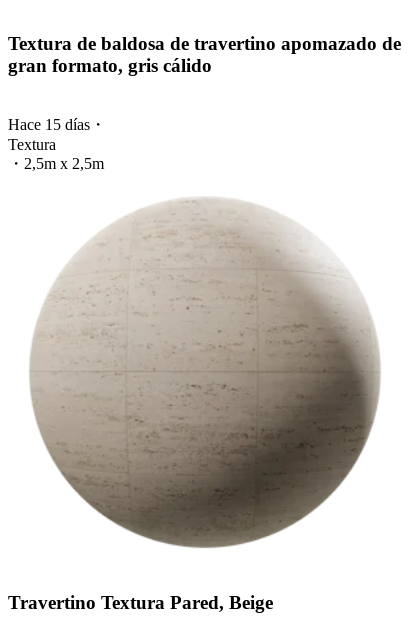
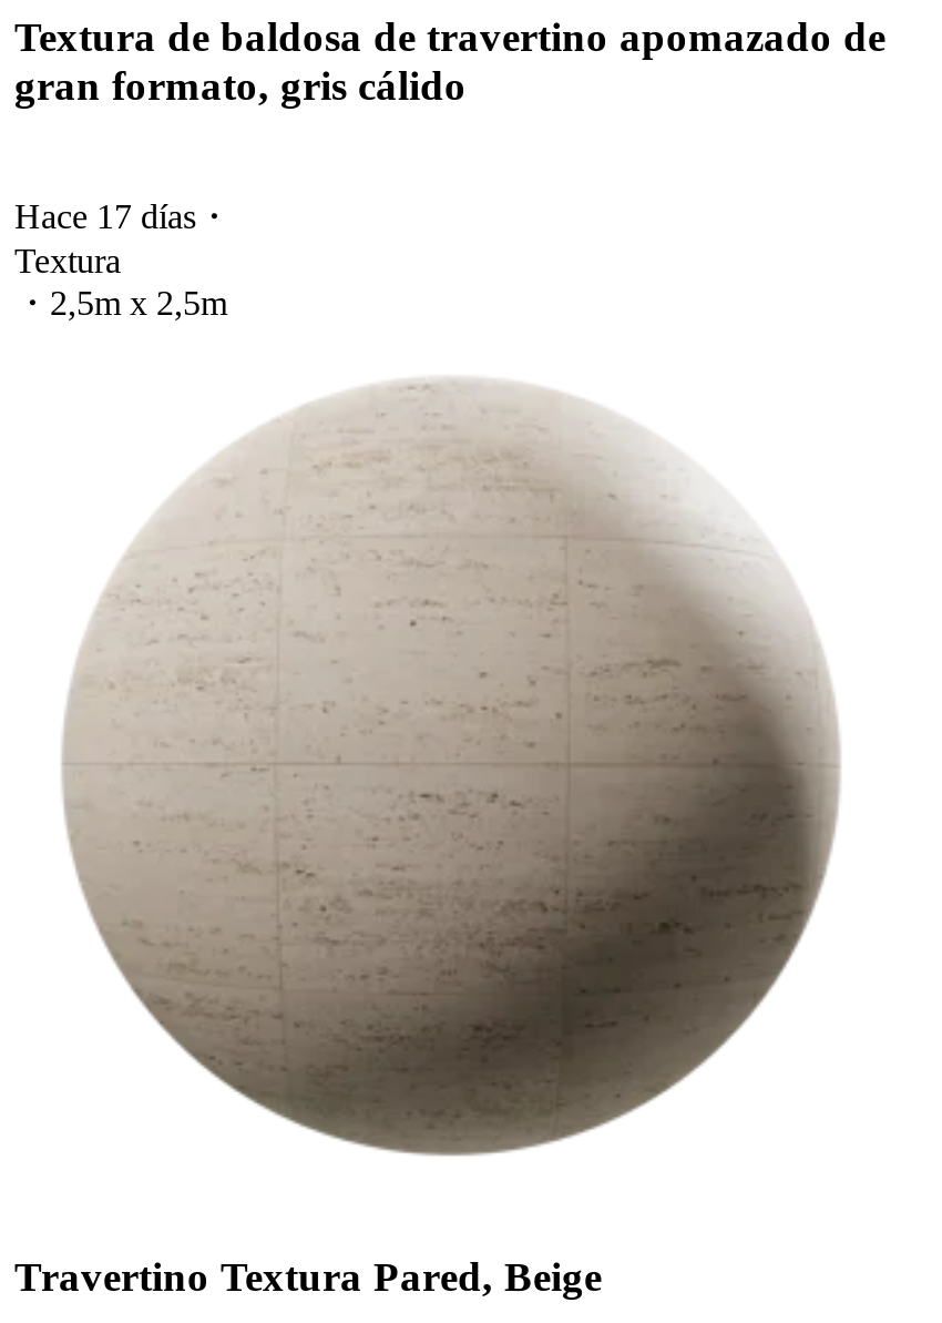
[8,116,106,133] Hace 15 días・ -> [14,198,232,236] Hace 17 días・

